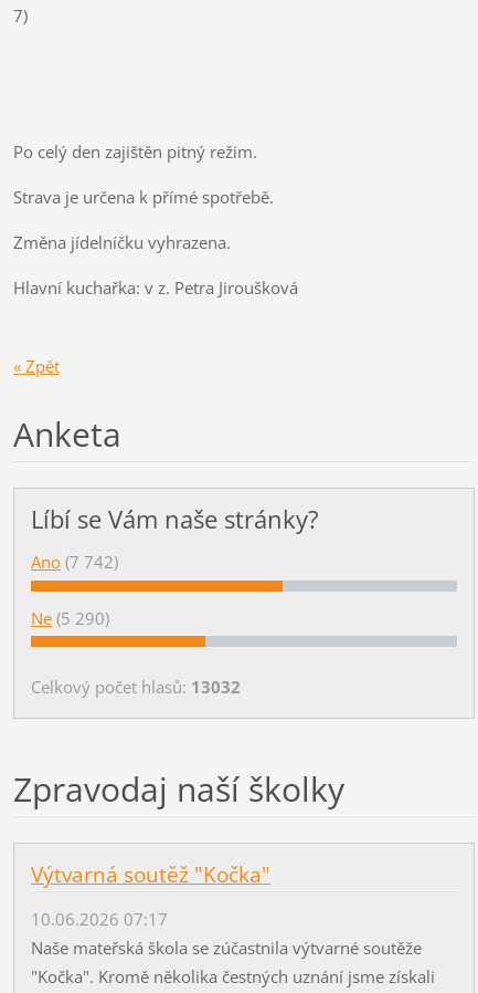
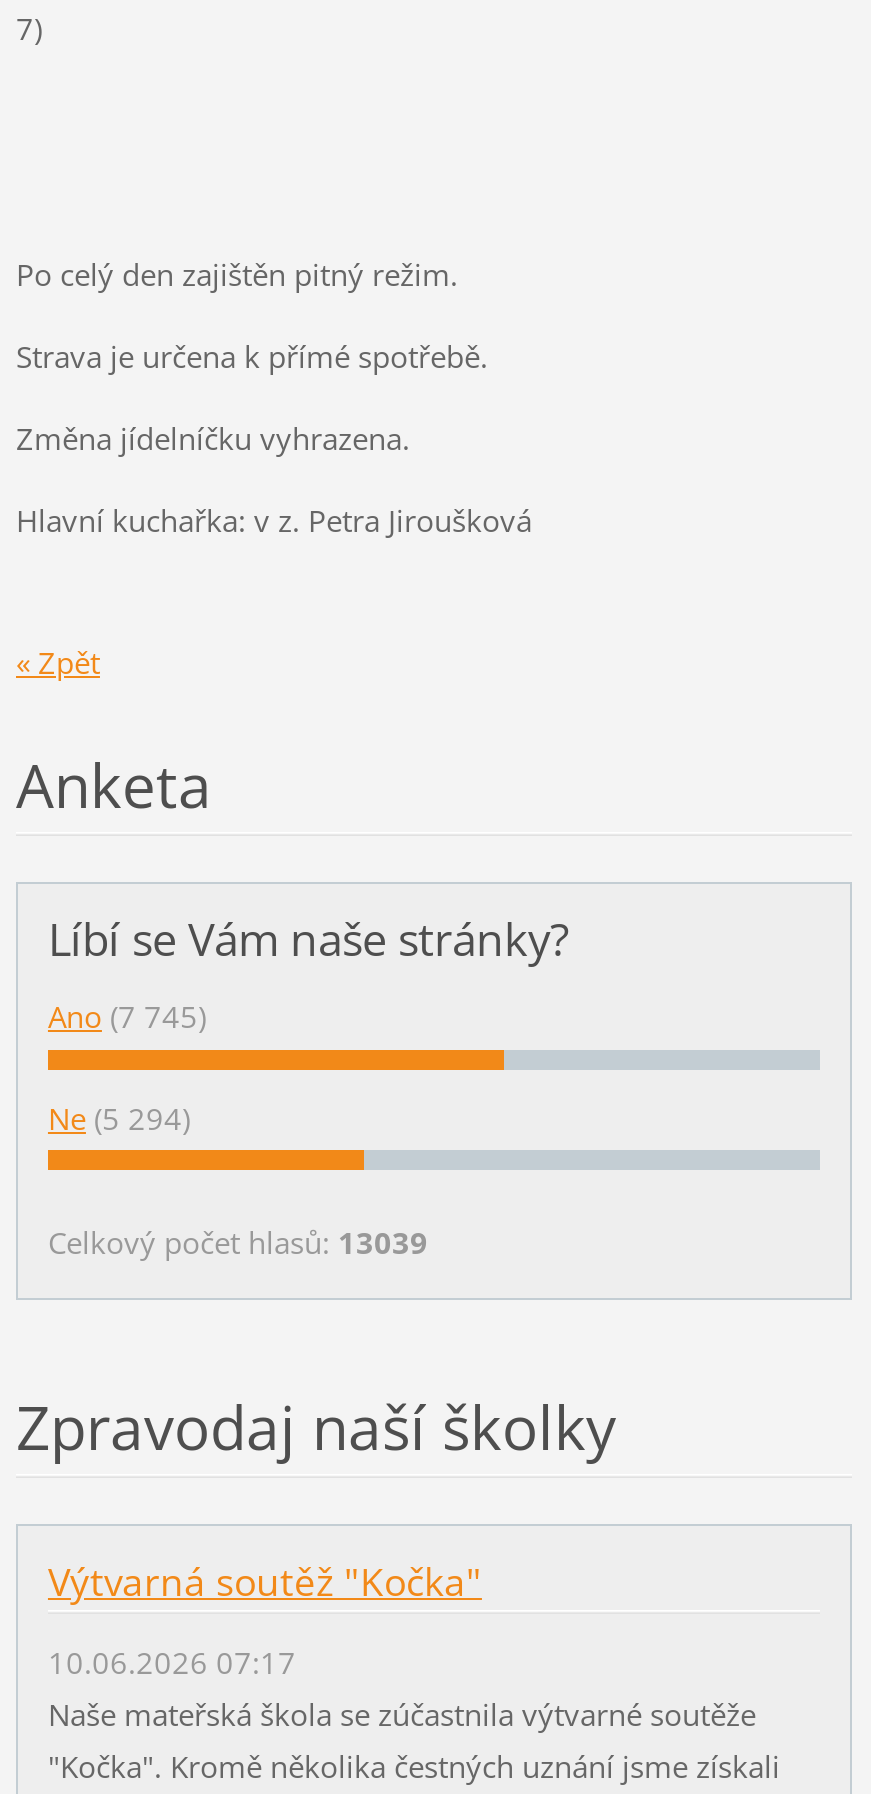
[31,551,118,573] Ano (7 742) -> [48,997,206,1037] Ano (7 745)
[31,607,109,629] Ne (5 290) -> [48,1098,190,1138] Ne (5 294)
[31,675,241,698] Celkový počet hlasů: 13032 -> [48,1222,428,1262] Celkový počet hlasů: 13039

